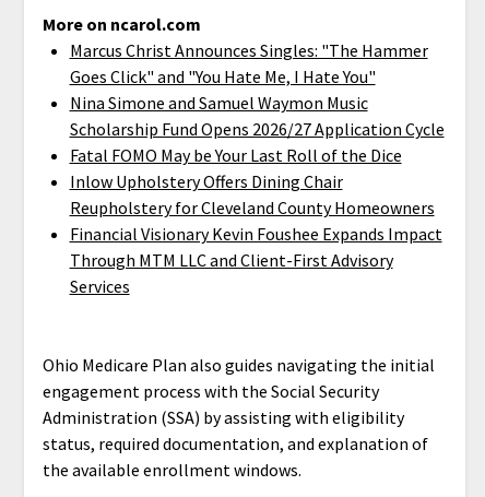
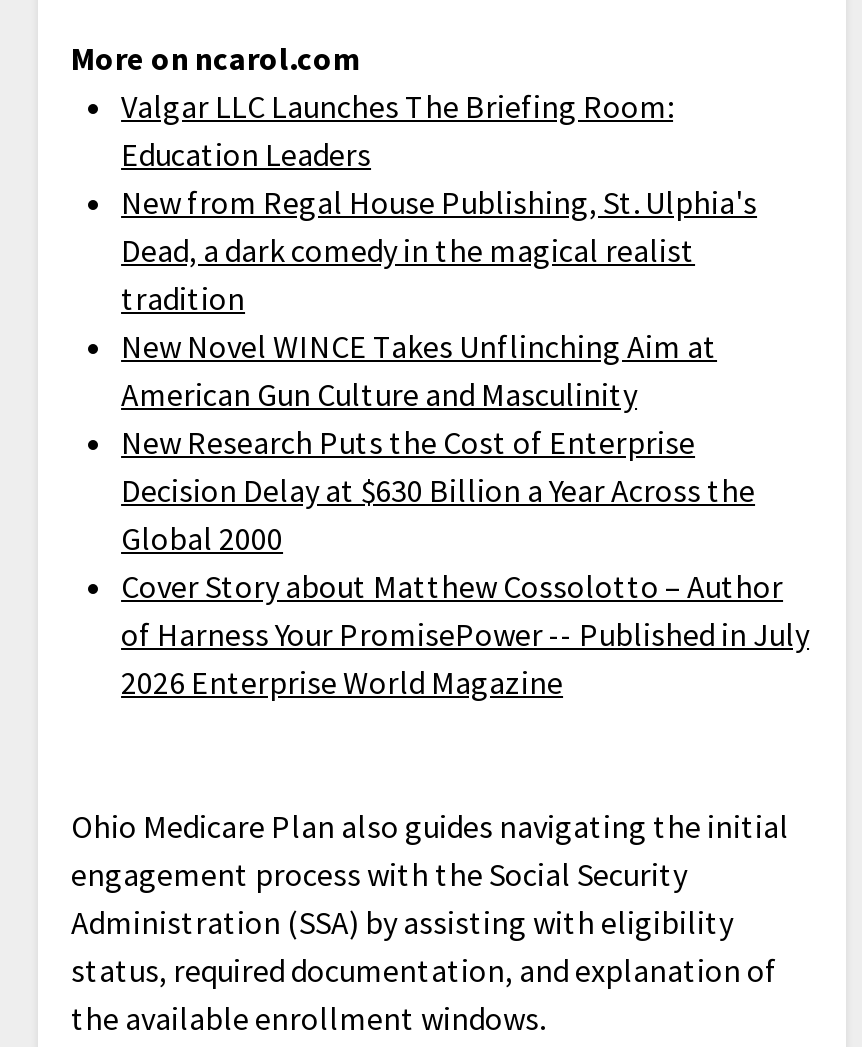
[69,39,444,297] Marcus Christ Announces Singles: "The Hammer | Goes Click" and "You Hate Me, I Hate You" | Nina Simone and Samuel Waymon Music | Scholarship Fund Opens 2026/27 Application Cycle | Fatal FOMO May be Your Last Roll of the Dice | Inlow Upholstery Offers Dining Chair | Reupholstery for Cleveland County Homeowners | Financial Visionary Kevin Foushee Expands Impact | Through MTM LLC and Client-First Advisory | Services -> [121,86,809,702] Valgar LLC Launches The Briefing Room: | Education Leaders | New from Regal House Publishing, St. Ulphia's | Dead, a dark comedy in the magical realist | tradition | New Novel WINCE Takes Unflinching Aim at | American Gun Culture and Masculinity | New Research Puts the Cost of Enterprise | Decision Delay at $630 Billion a Year Across the | Global 2000 | Cover Story about Matthew Cossolotto – Author | of Harness Your PromisePower -- Published in July | 2026 Enterprise World Magazine

